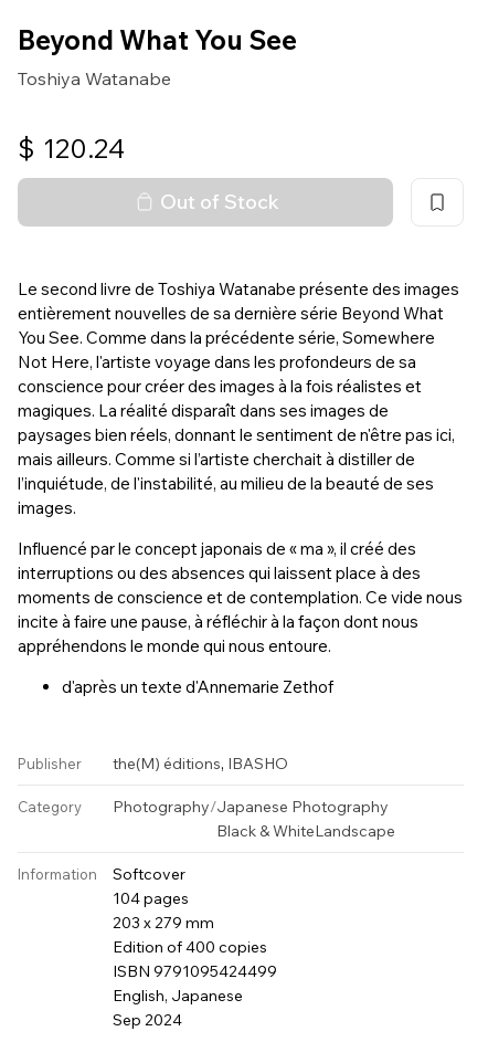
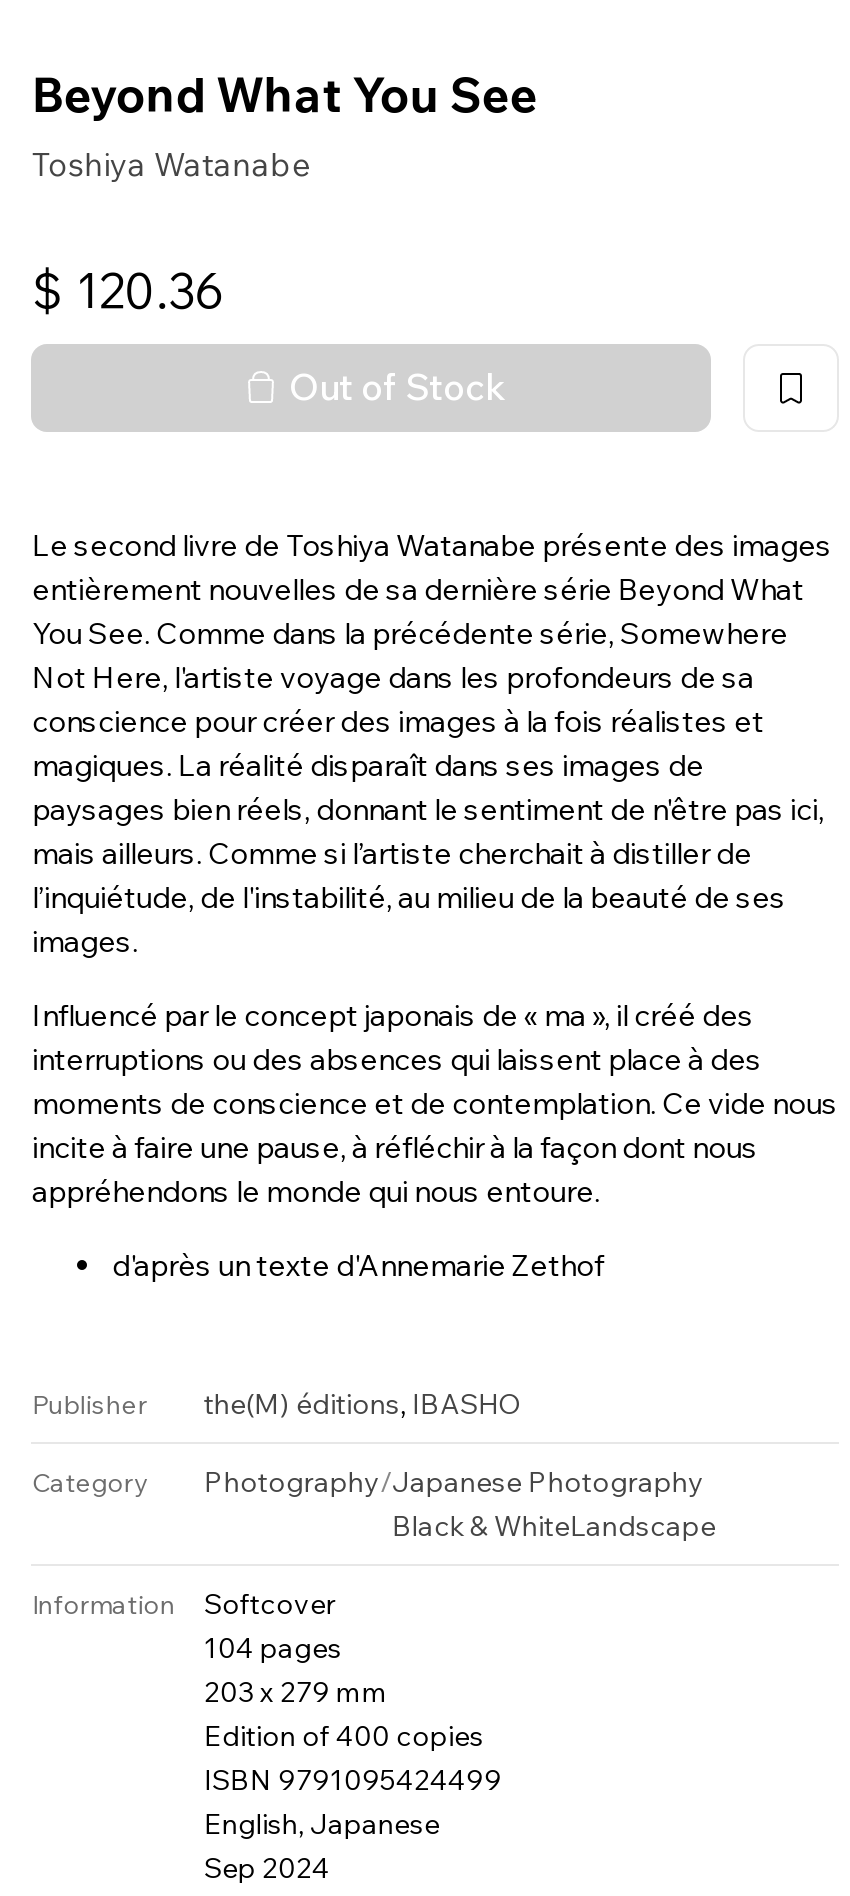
[18,131,124,164] $ 120.24 -> [32,259,222,319] $ 120.36

